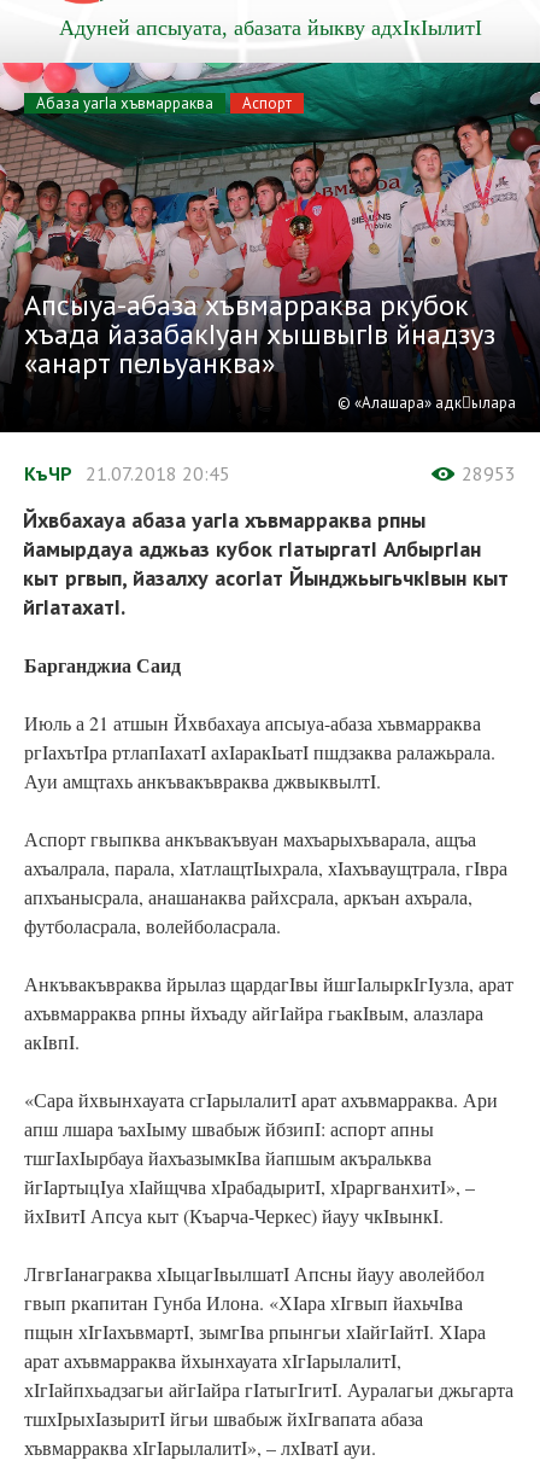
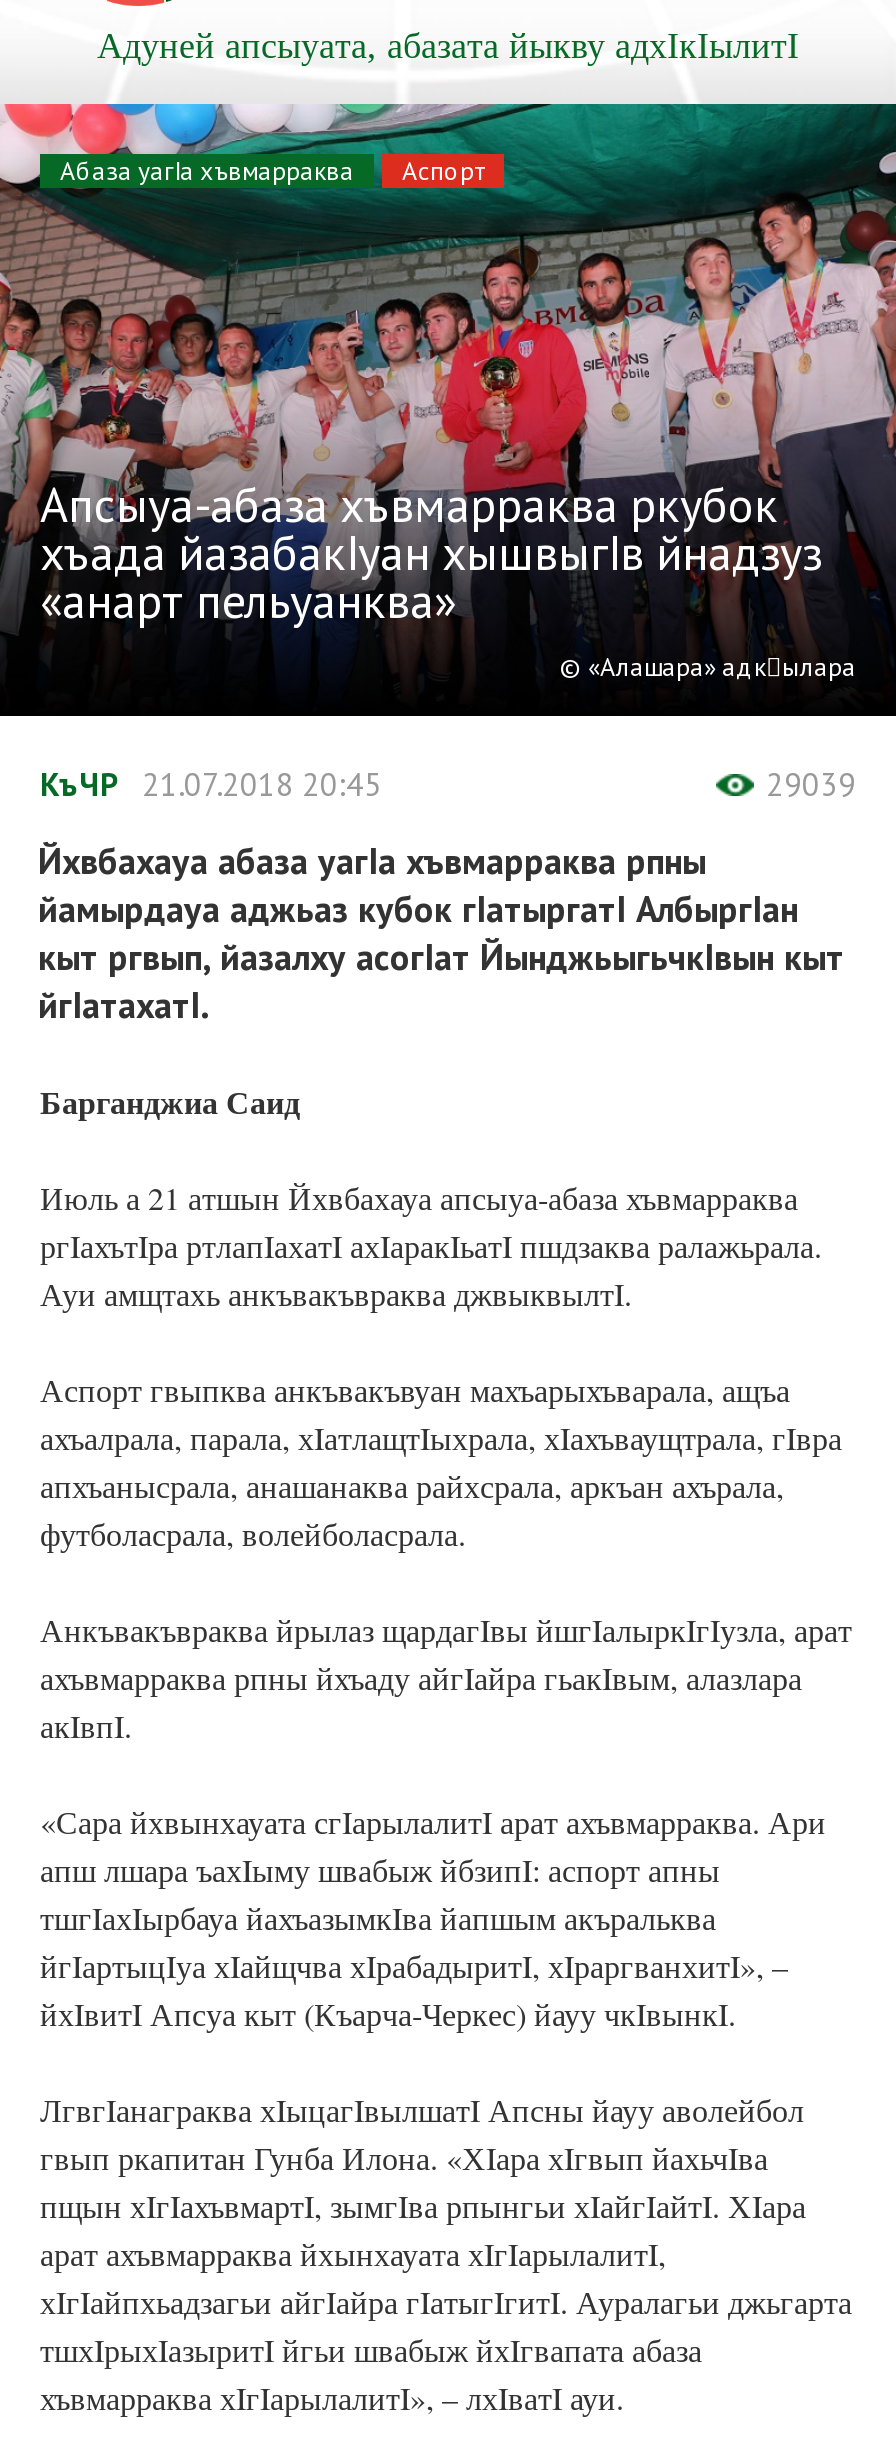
[462,461,516,485] 28953 -> [766,764,856,804] 29039

